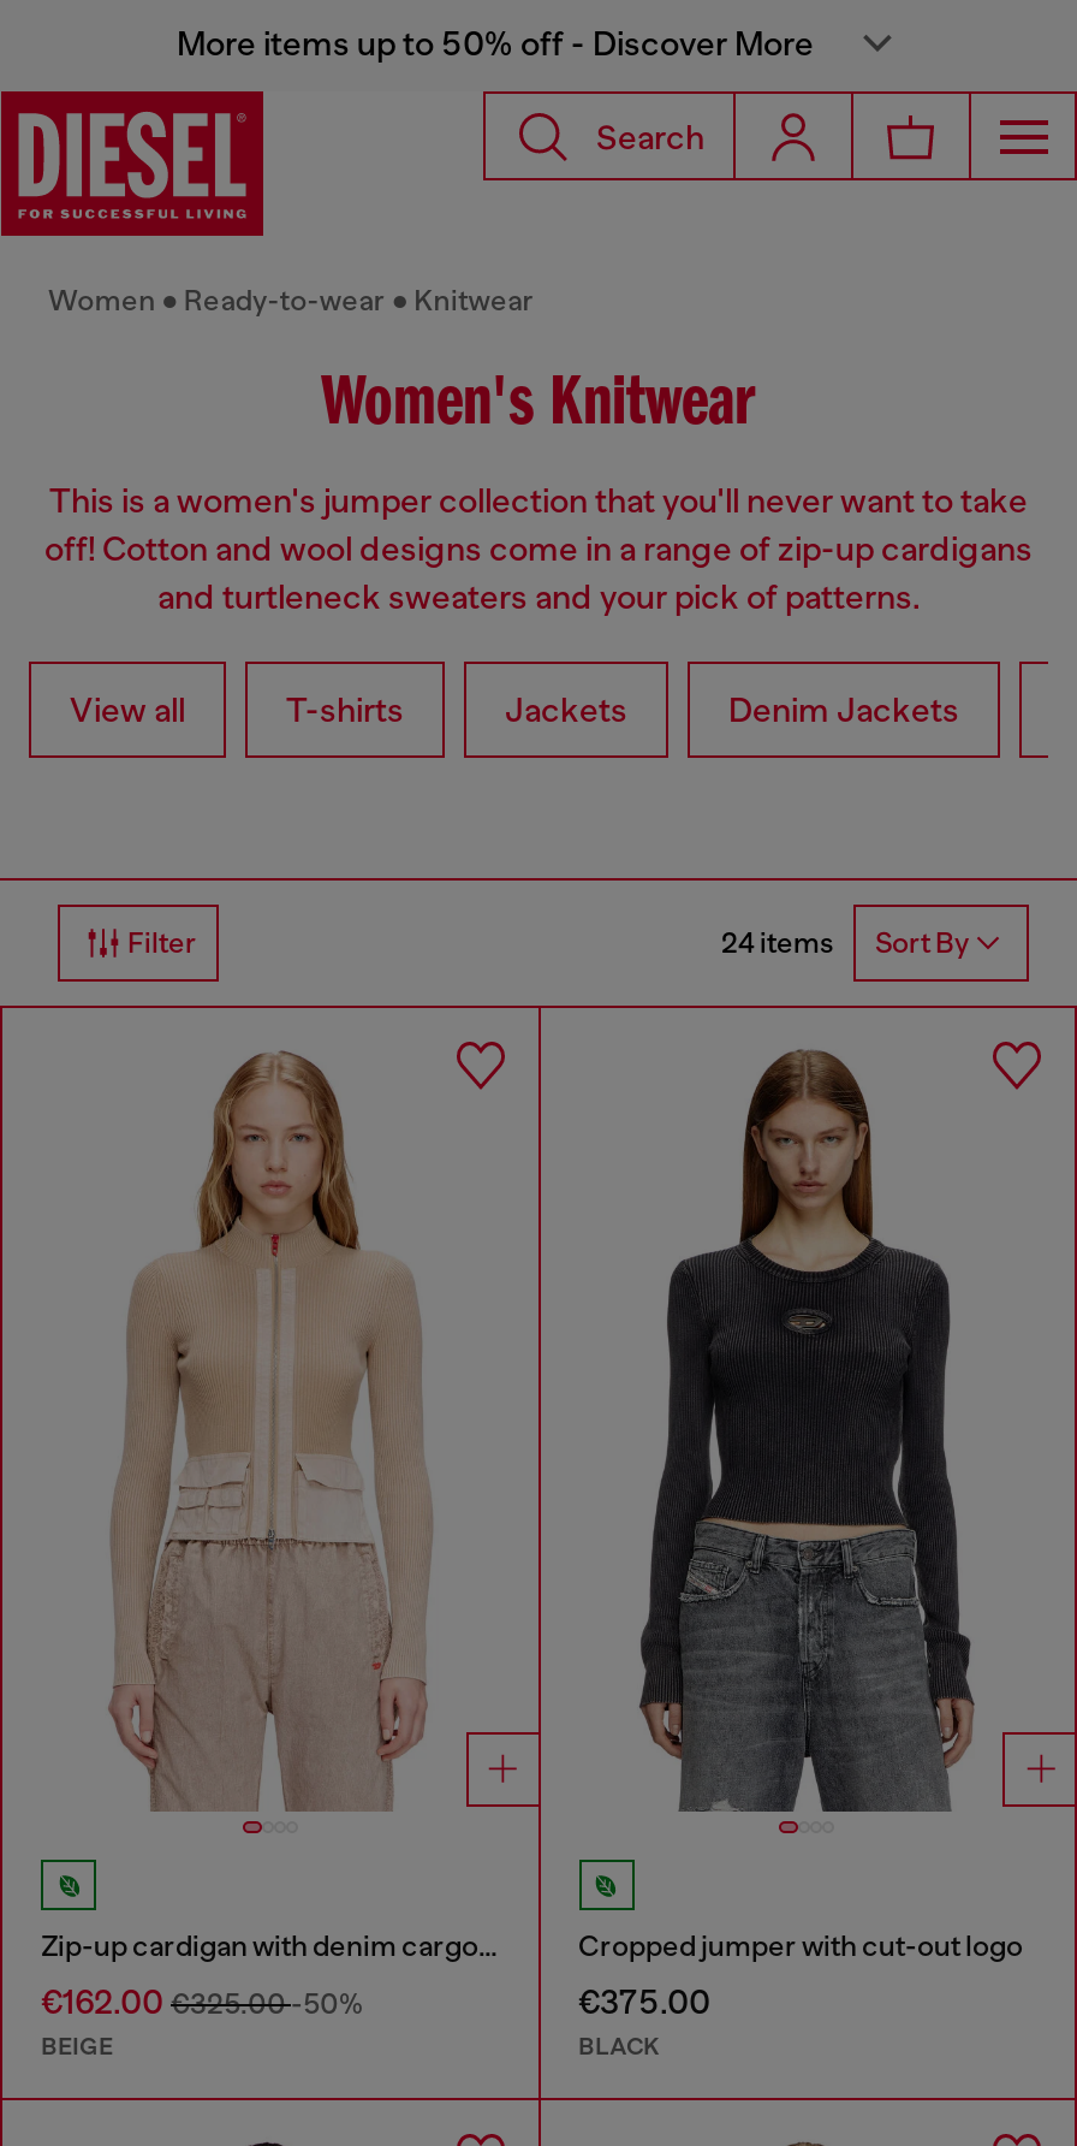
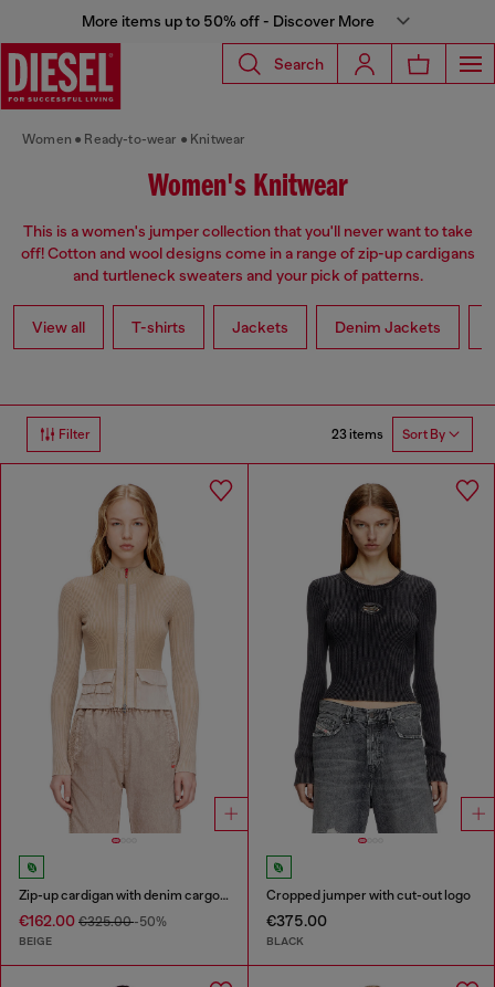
[721,926,969,961] 24 items Sort By -> [331,427,445,443] 23 items Sort By

